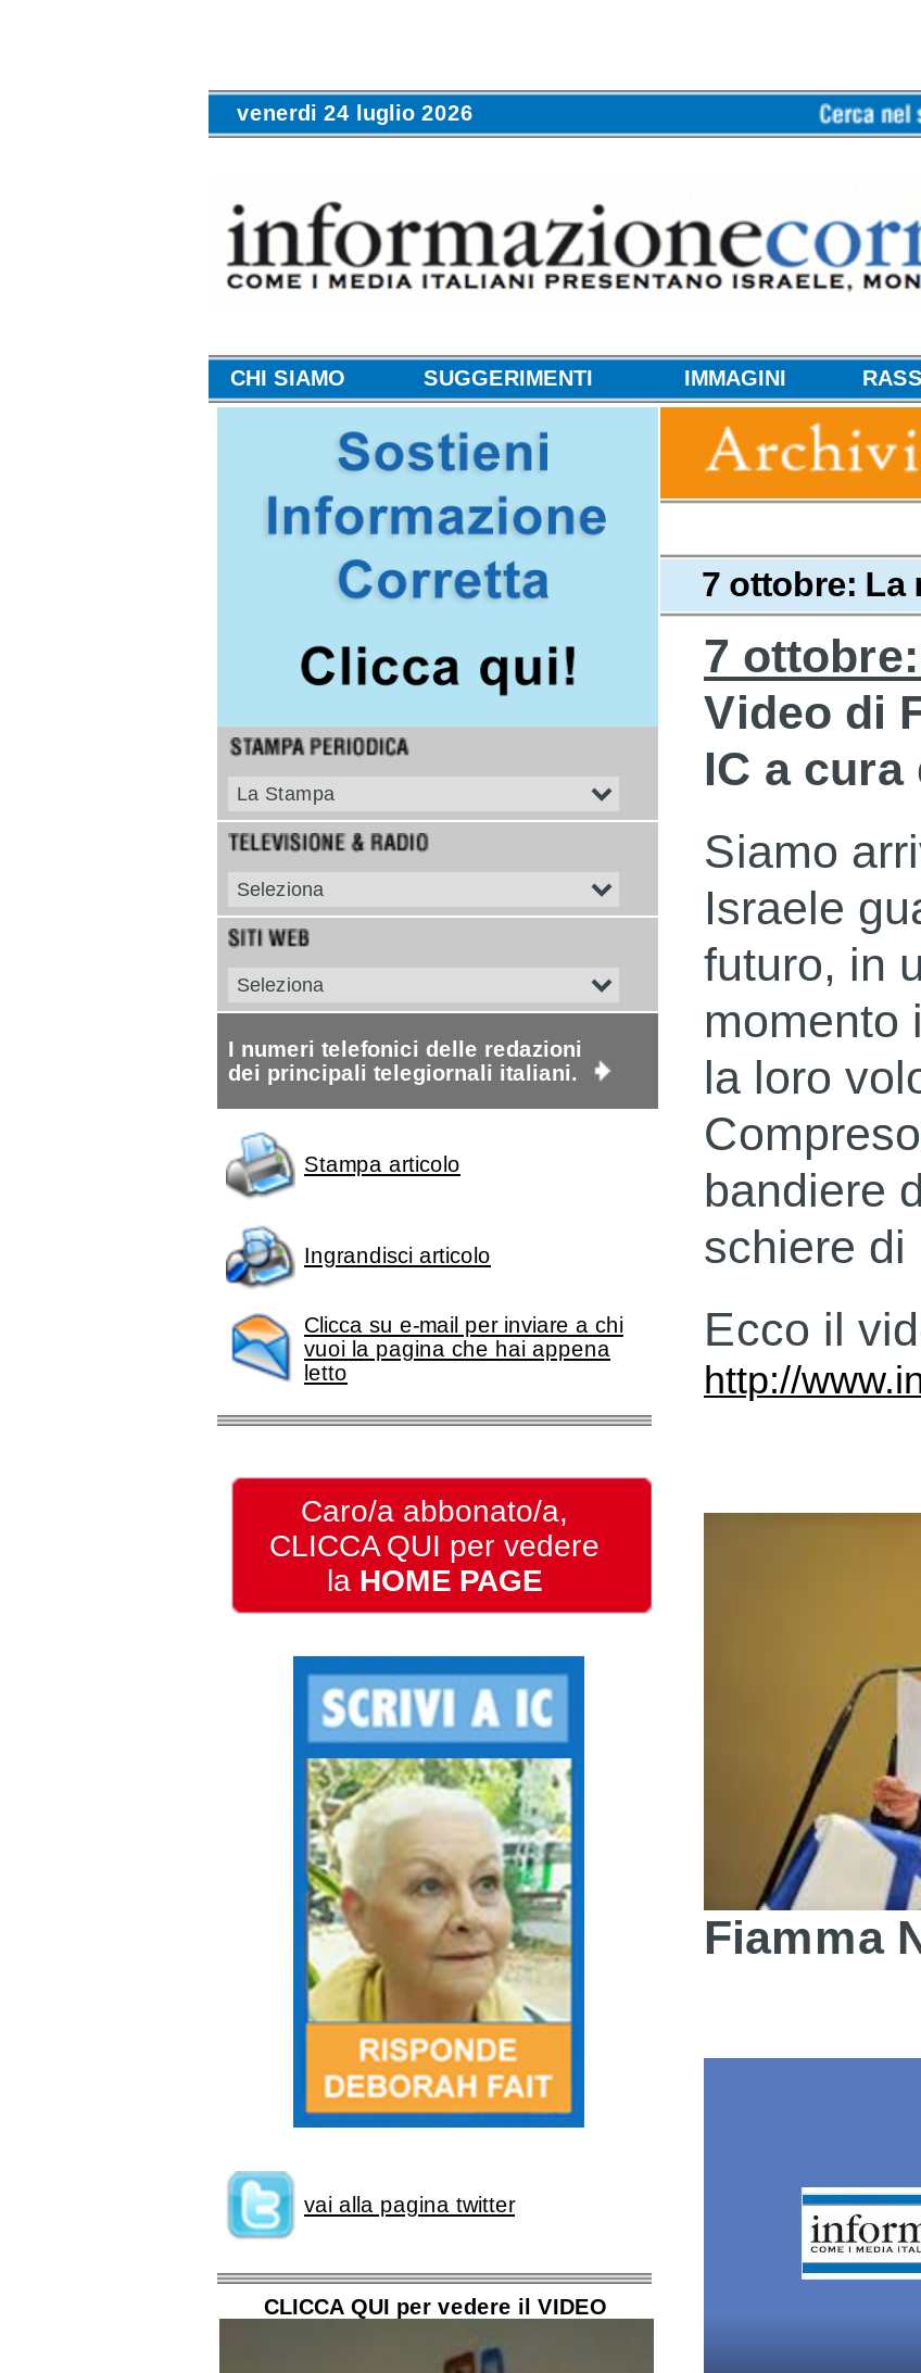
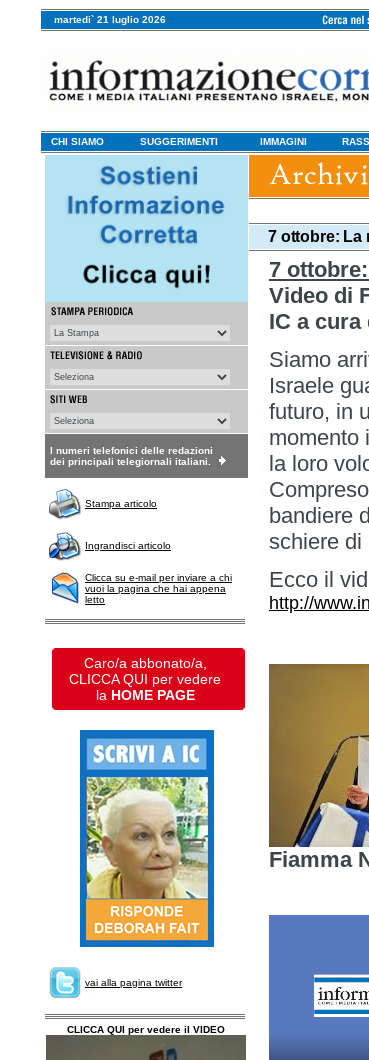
[237,101,474,125] venerdi 24 luglio 2026 -> [54,14,166,25] martedi` 21 luglio 2026

